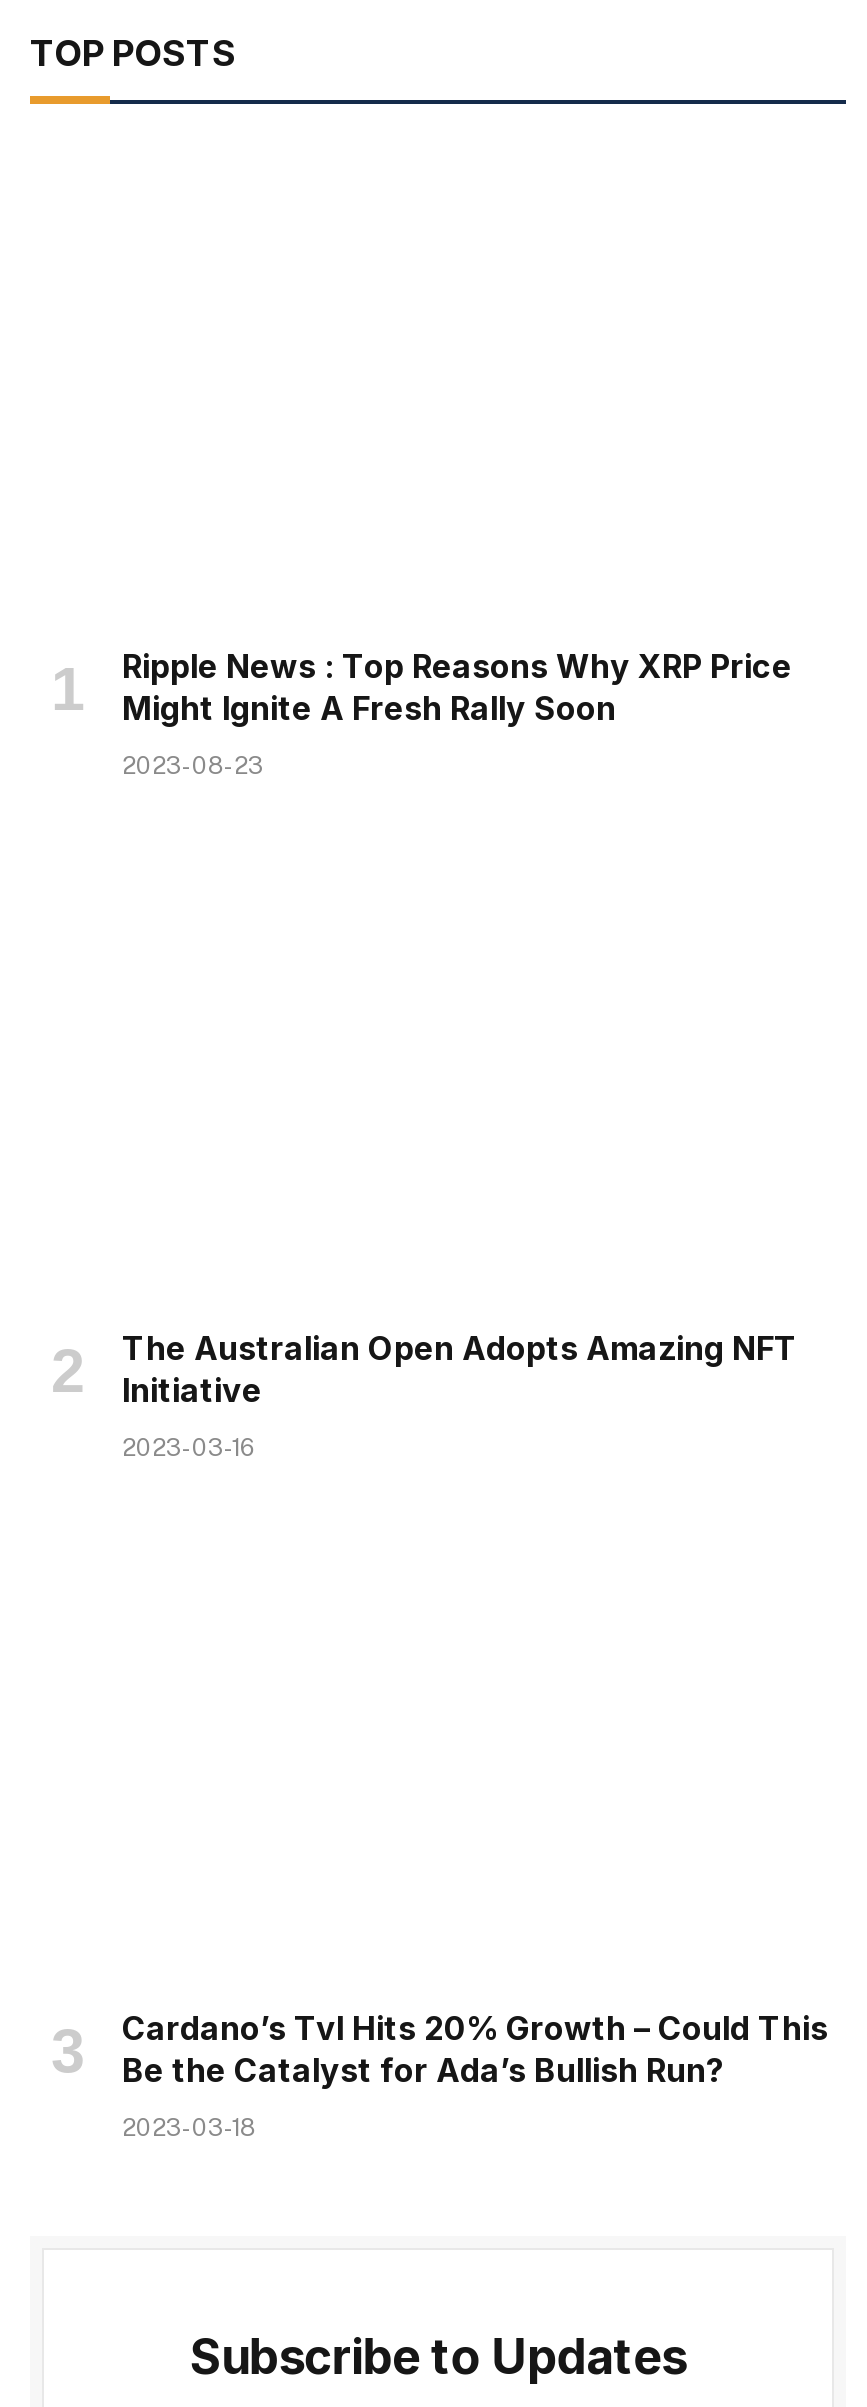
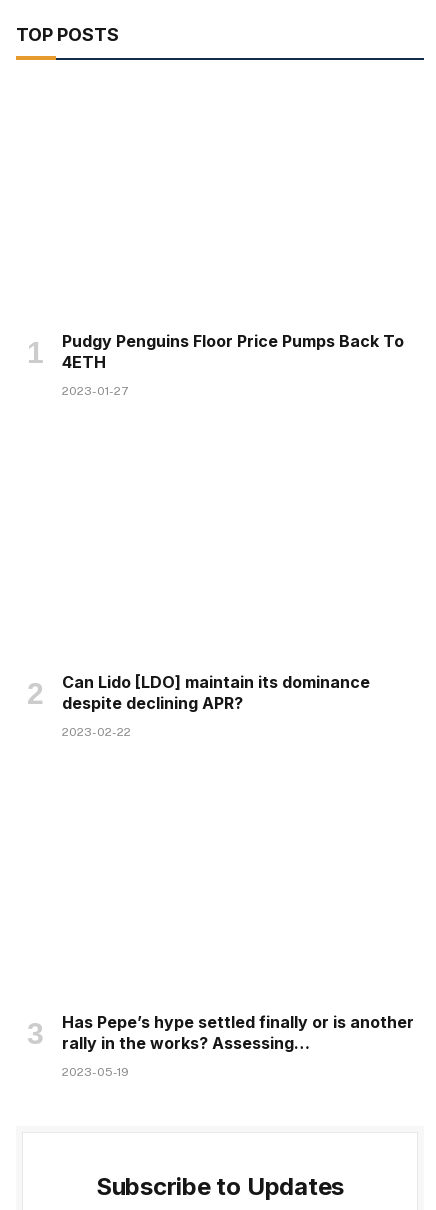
[122,646,792,728] Ripple News : Top Reasons Why XRP Price | Might Ignite A Fresh Rally Soon -> [62,331,404,372] Pudgy Penguins Floor Price Pumps Back To | 4ETH
[122,752,264,780] 2023-08-23 -> [62,384,128,398] 2023-01-27
[122,1327,798,1409] The Australian Open Adopts Amazing NFT | Initiative -> [62,672,370,713] Can Lido [LDO] maintain its dominance | despite declining APR?
[122,1433,256,1461] 2023-03-16 -> [62,725,131,739] 2023-02-22
[122,2008,828,2090] Cardano’s Tvl Hits 20% Growth – Could This | Be the Catalyst for Ada’s Bullish Run? -> [62,1012,414,1053] Has Pepe’s hype settled finally or is another | rally in the works? Assessing…
[122,2114,256,2142] 2023-03-18 -> [62,1065,129,1079] 2023-05-19

